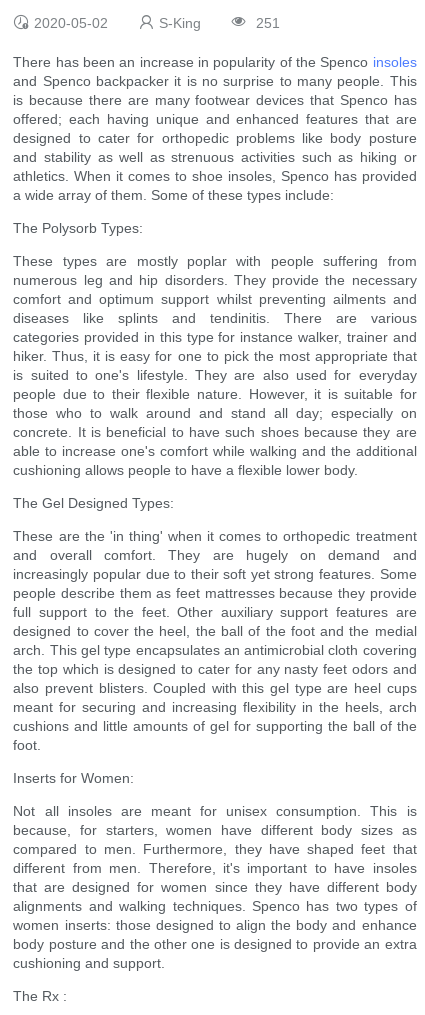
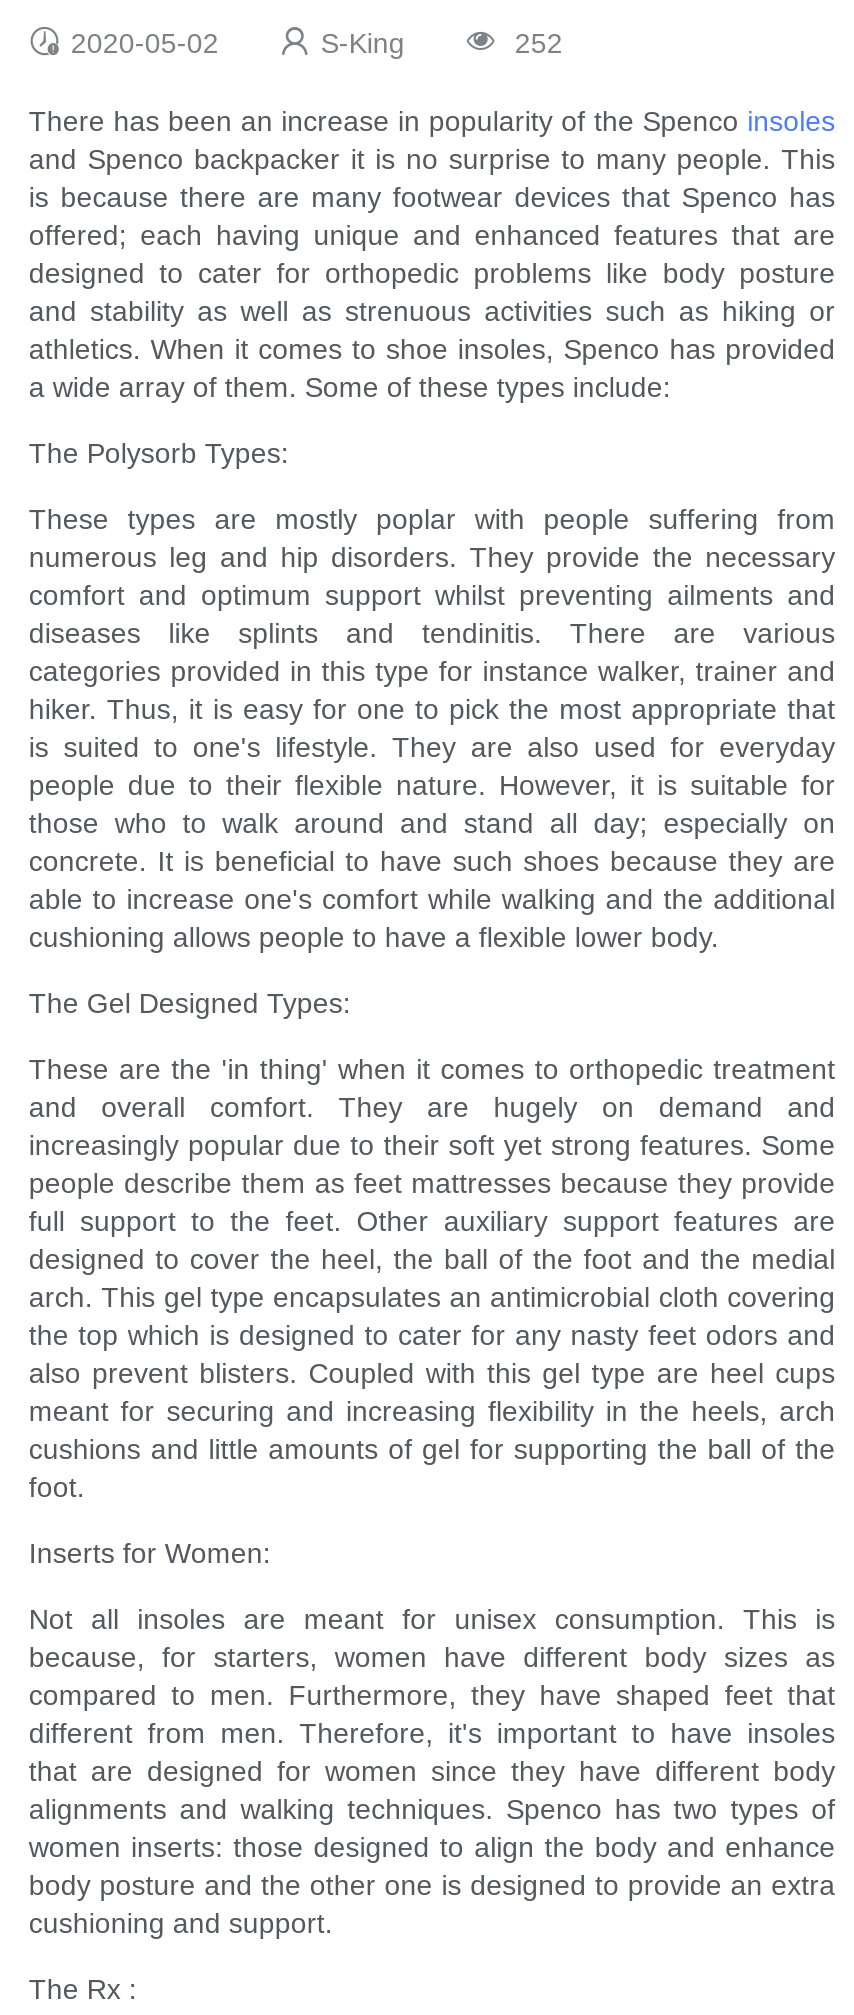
[256,15,280,31] 251 -> [515,28,563,60] 252

